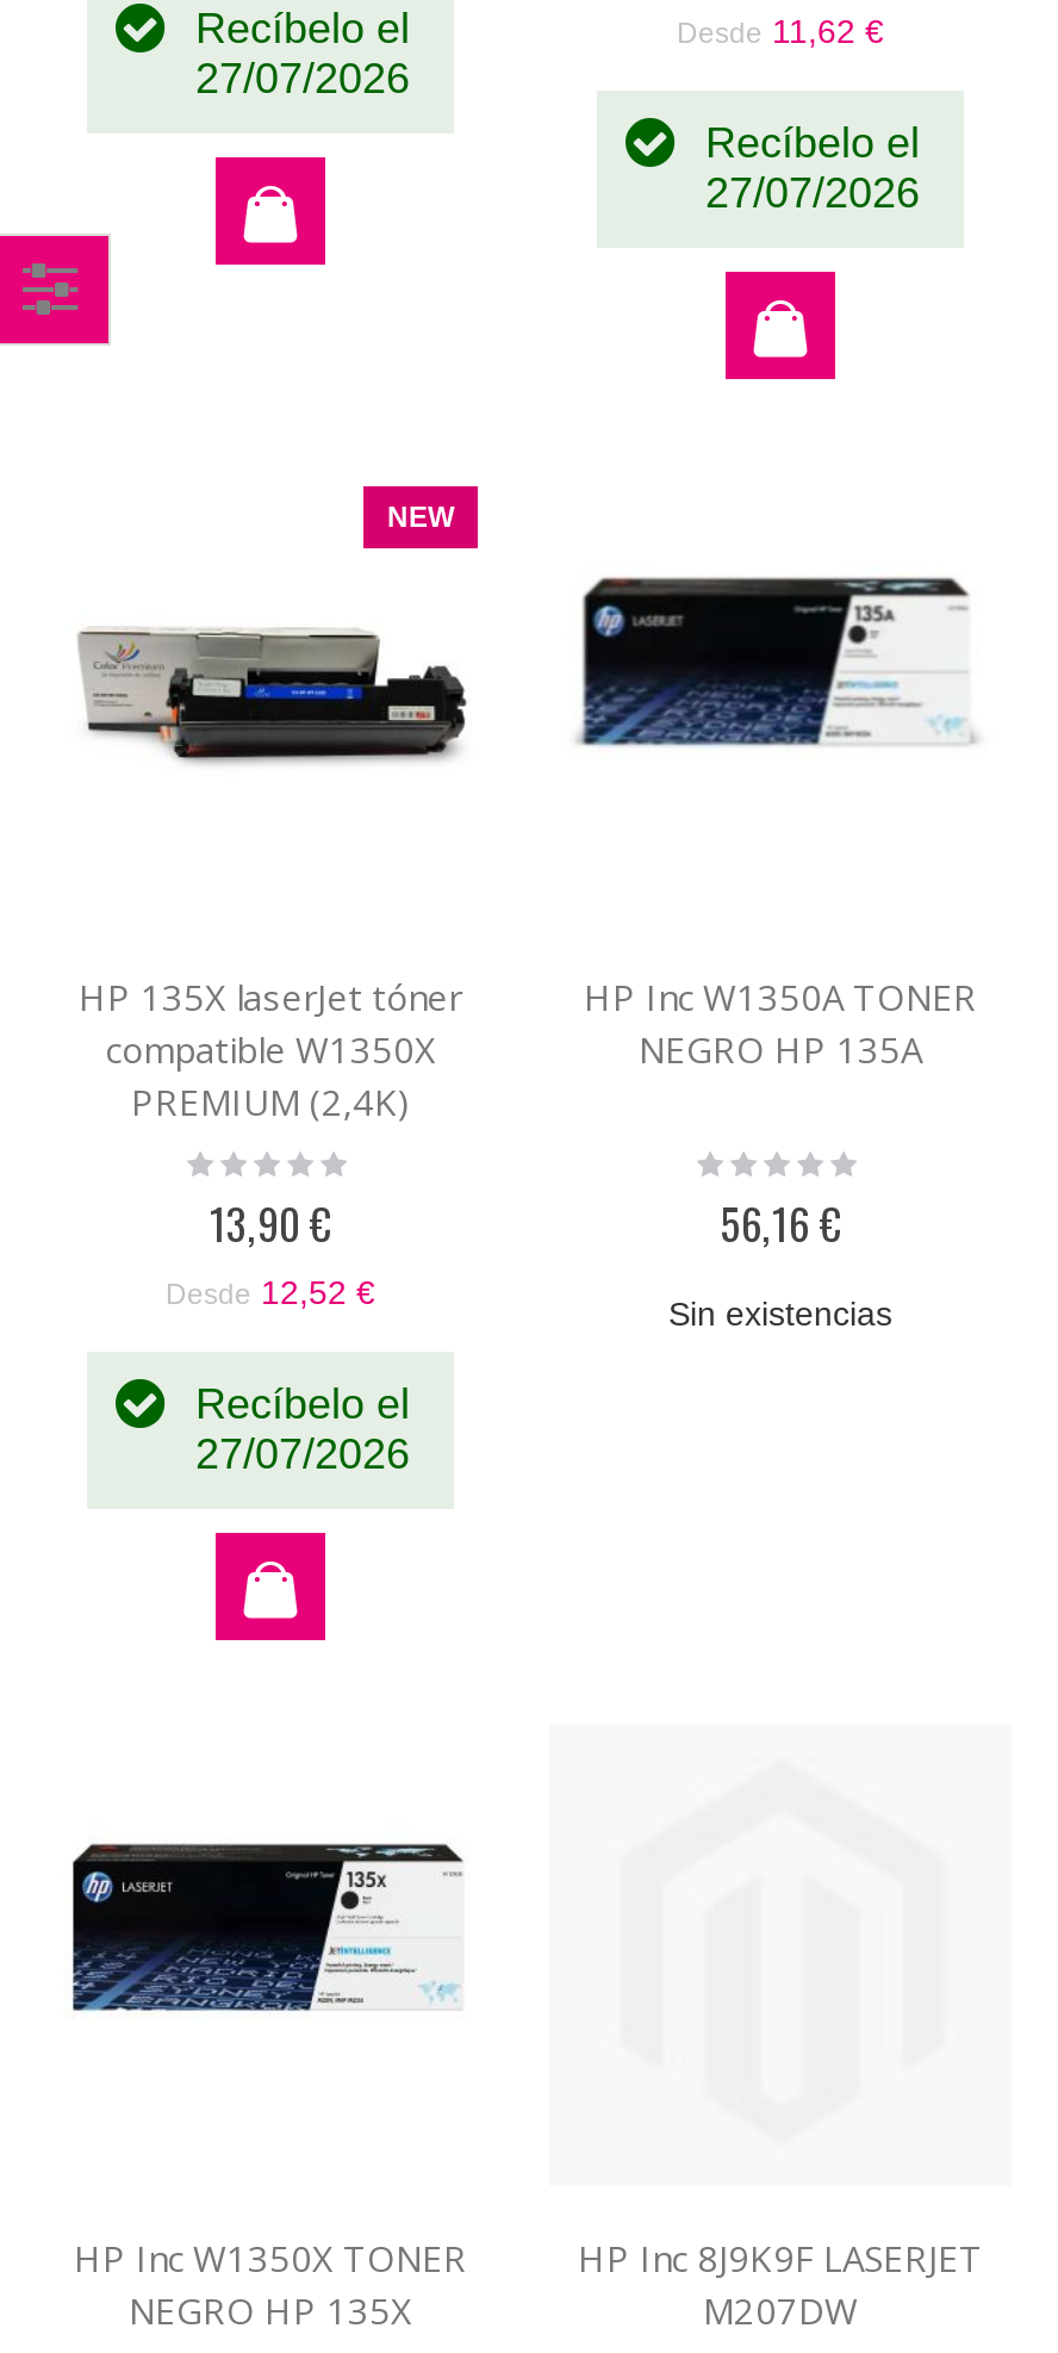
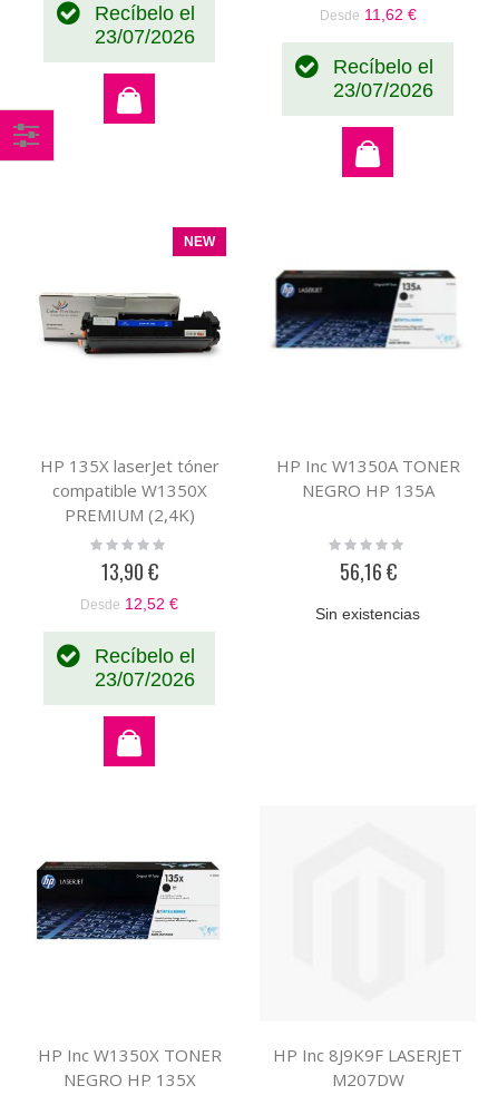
[195,54,410,102] 27/07/2026 -> [94,25,194,48] 23/07/2026
[705,170,920,217] 27/07/2026 -> [333,79,433,102] 23/07/2026
[195,1429,410,1477] 27/07/2026 -> [94,668,194,690] 23/07/2026

